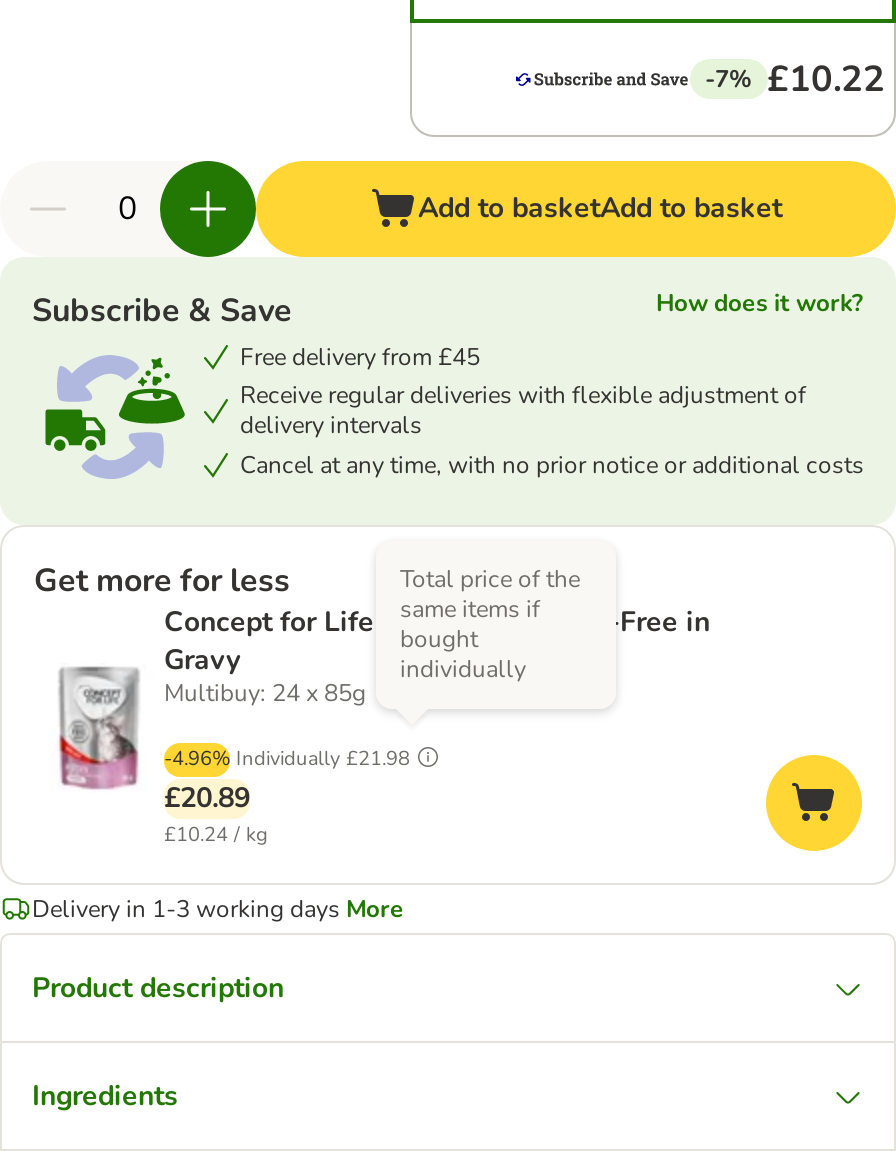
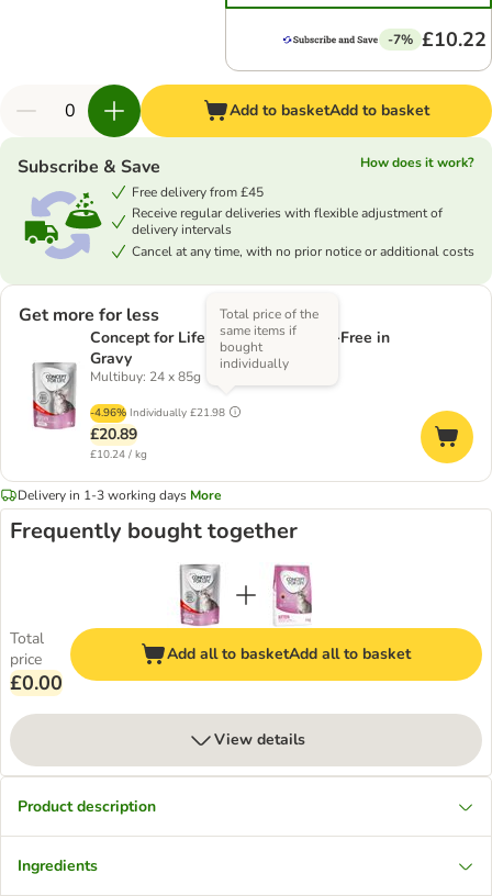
none -> [10,516,298,546] Frequently bought together
none -> [10,628,63,696] Total | price | £0.00
none -> [69,563,483,682] [image] | Add all to basketAdd all to basket
none -> [214,729,305,750] View details

